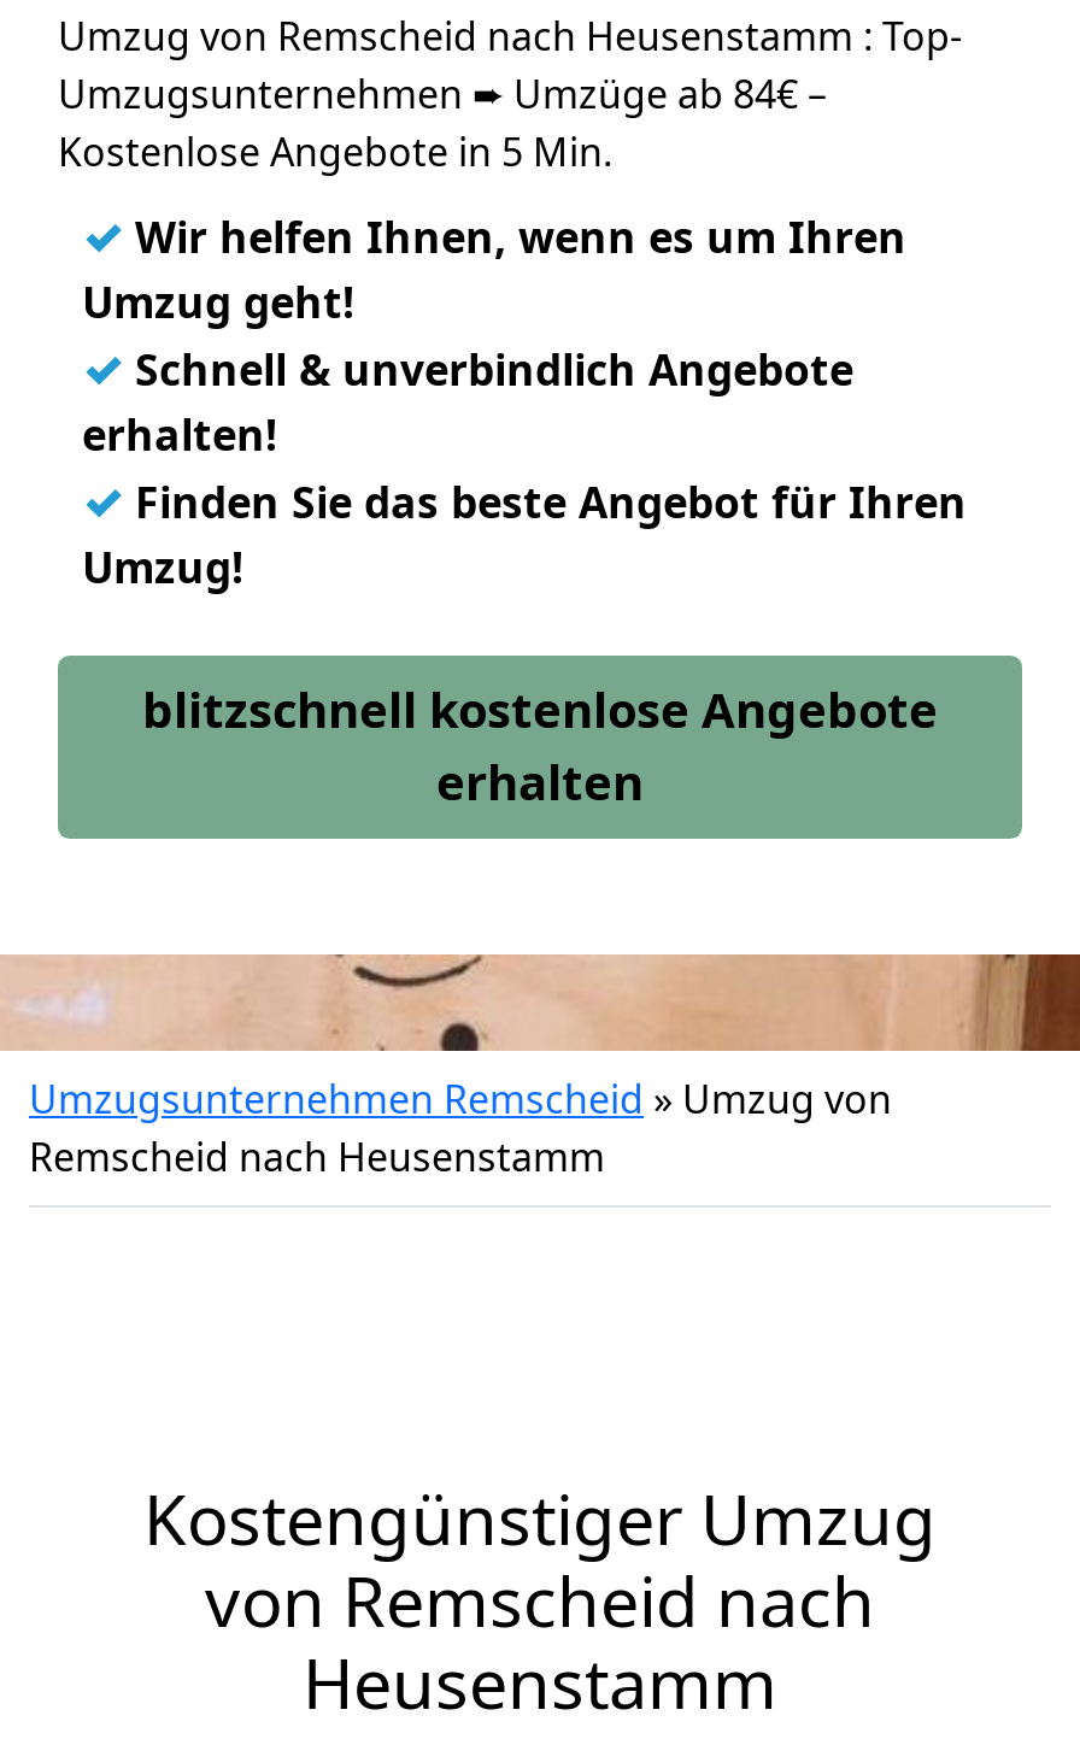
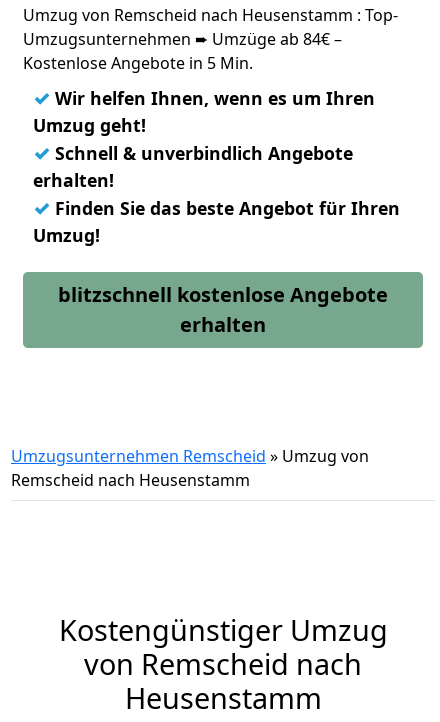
[7,952,1073,1053] [image] -> none

